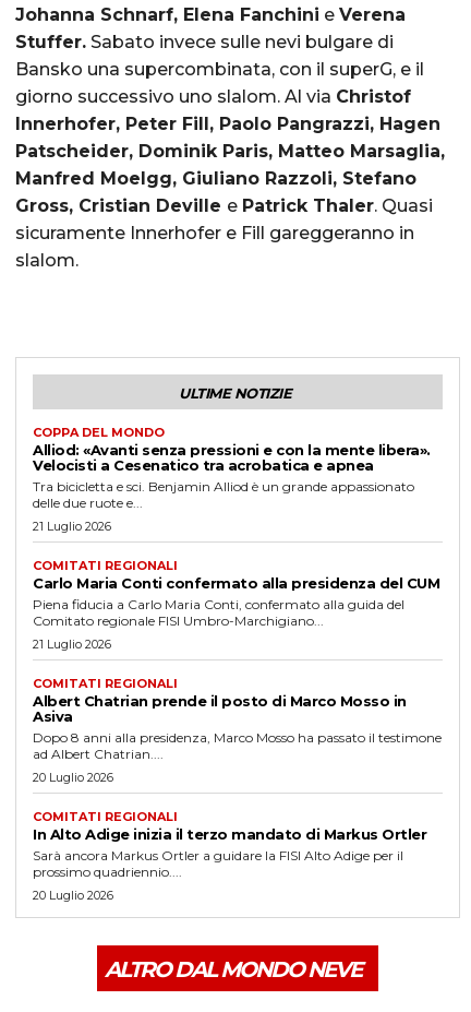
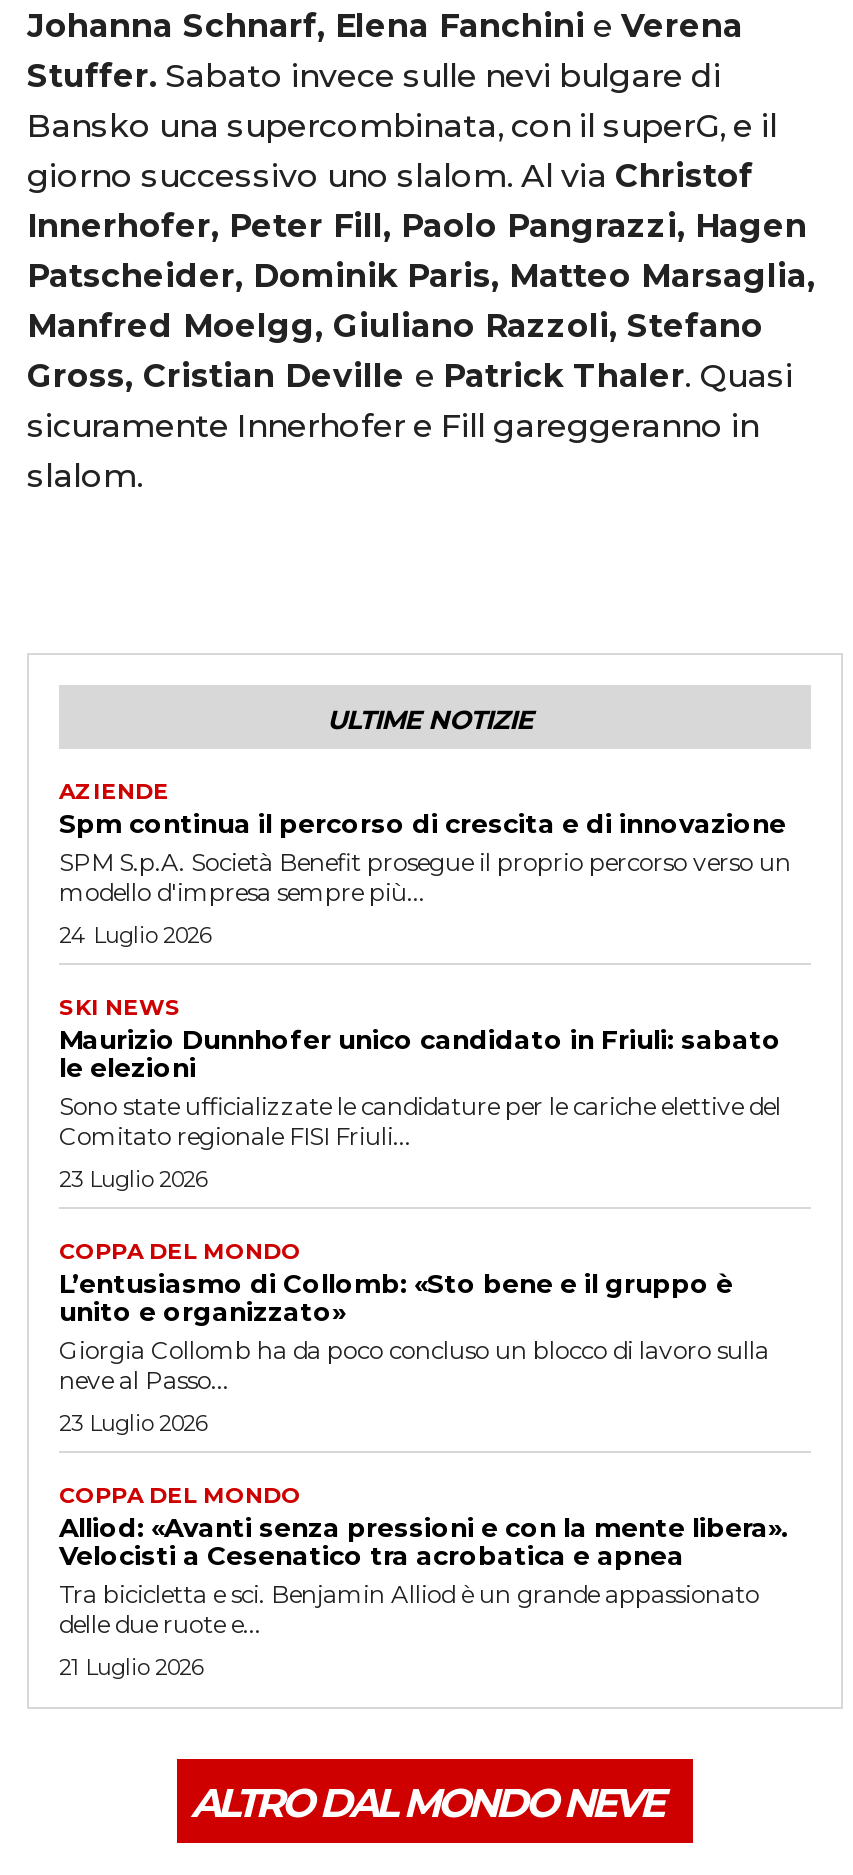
none -> [59,778,791,1438] AZIENDE | Spm continua il percorso di crescita e di innovazione | SPM S.p.A. Società Benefit prosegue il proprio percorso verso un | modello d'impresa sempre più... | 24 Luglio 2026 | SKI NEWS | Maurizio Dunnhofer unico candidato in Friuli: sabato | le elezioni | Sono state ufficializzate le candidature per le cariche elettive del | Comitato regionale FISI Friuli... | 23 Luglio 2026 | COPPA DEL MONDO | L’entusiasmo di Collomb: «Sto bene e il gruppo è | unito e organizzato» | Giorgia Collomb ha da poco concluso un blocco di lavoro sulla | neve al Passo... | 23 Luglio 2026
moved [33,424,430,534] -> [59,1482,788,1682]: COPPA DEL MONDO | Alliod: «Avanti senza pressioni e con la mente libera». | Velocisti a Cesenatico tra acrobatica e apnea | Tra bicicletta e sci. Benjamin Alliod è un grande appassionato | delle due ruote e... | 21 Luglio 2026
[33,558,442,903] COMITATI REGIONALI | Carlo Maria Conti confermato alla presidenza del CUM | Piena fiducia a Carlo Maria Conti, confermato alla guida del | Comitato regionale FISI Umbro-Marchigiano... | 21 Luglio 2026 | COMITATI REGIONALI | Albert Chatrian prende il posto di Marco Mosso in | Asiva | Dopo 8 anni alla presidenza, Marco Mosso ha passato il testimone | ad Albert Chatrian.... | 20 Luglio 2026 | COMITATI REGIONALI | In Alto Adige inizia il terzo mandato di Markus Ortler | Sarà ancora Markus Ortler a guidare la FISI Alto Adige per il | prossimo quadriennio.... | 20 Luglio 2026 -> none

